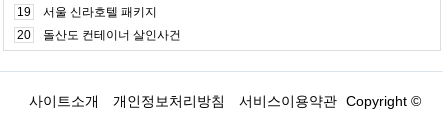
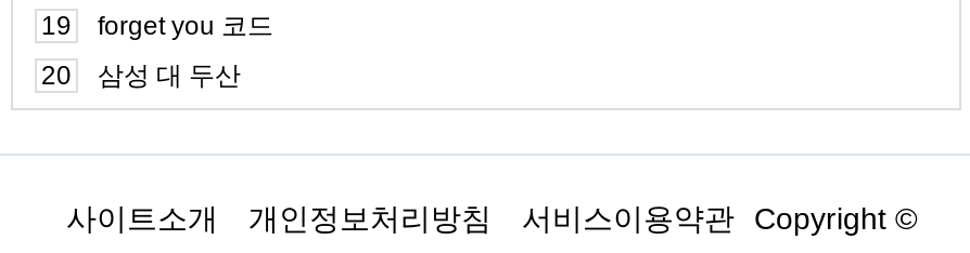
[43,5,157,19] 서울 신라호텔 패키지 -> [98,11,273,41] forget you 코드
[43,28,181,42] 돌산도 컨테이너 살인사건 -> [98,61,241,91] 삼성 대 두산

